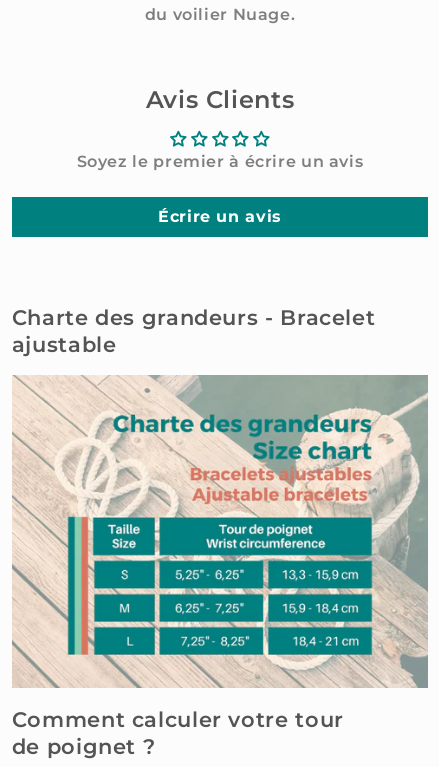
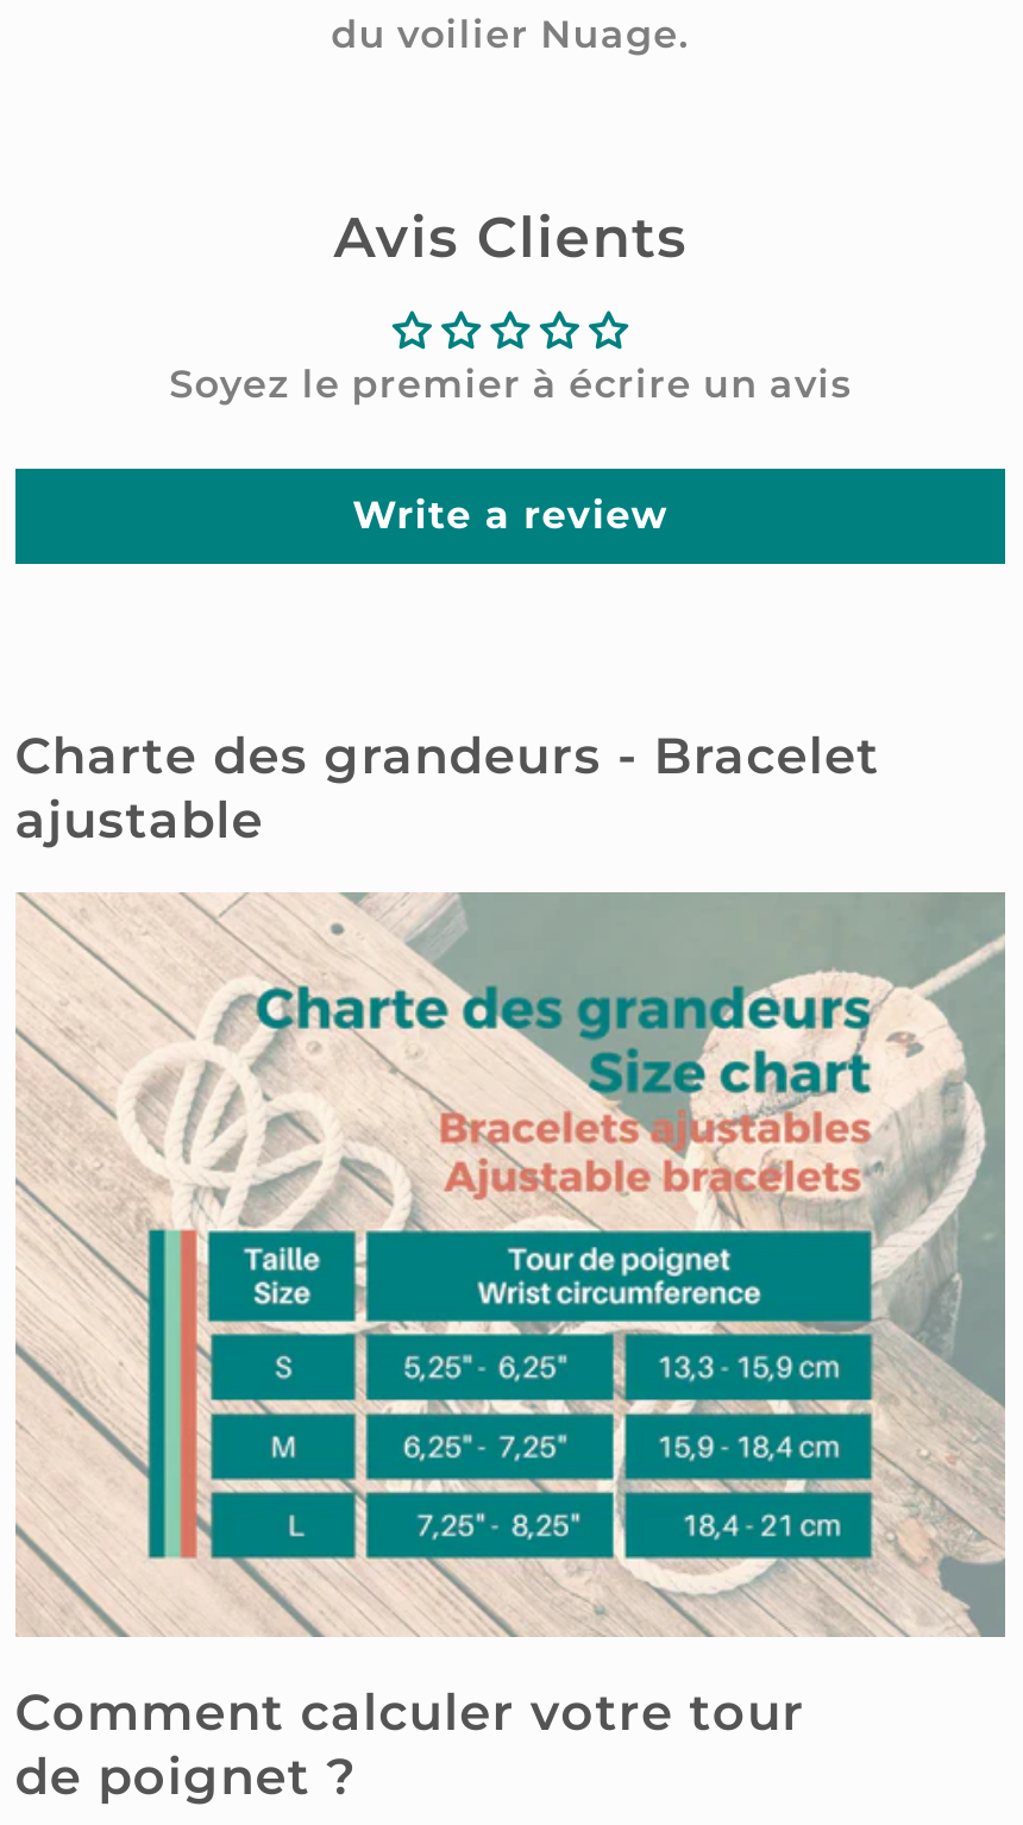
[158,207,282,226] Écrire un avis -> [352,492,668,537] Write a review

